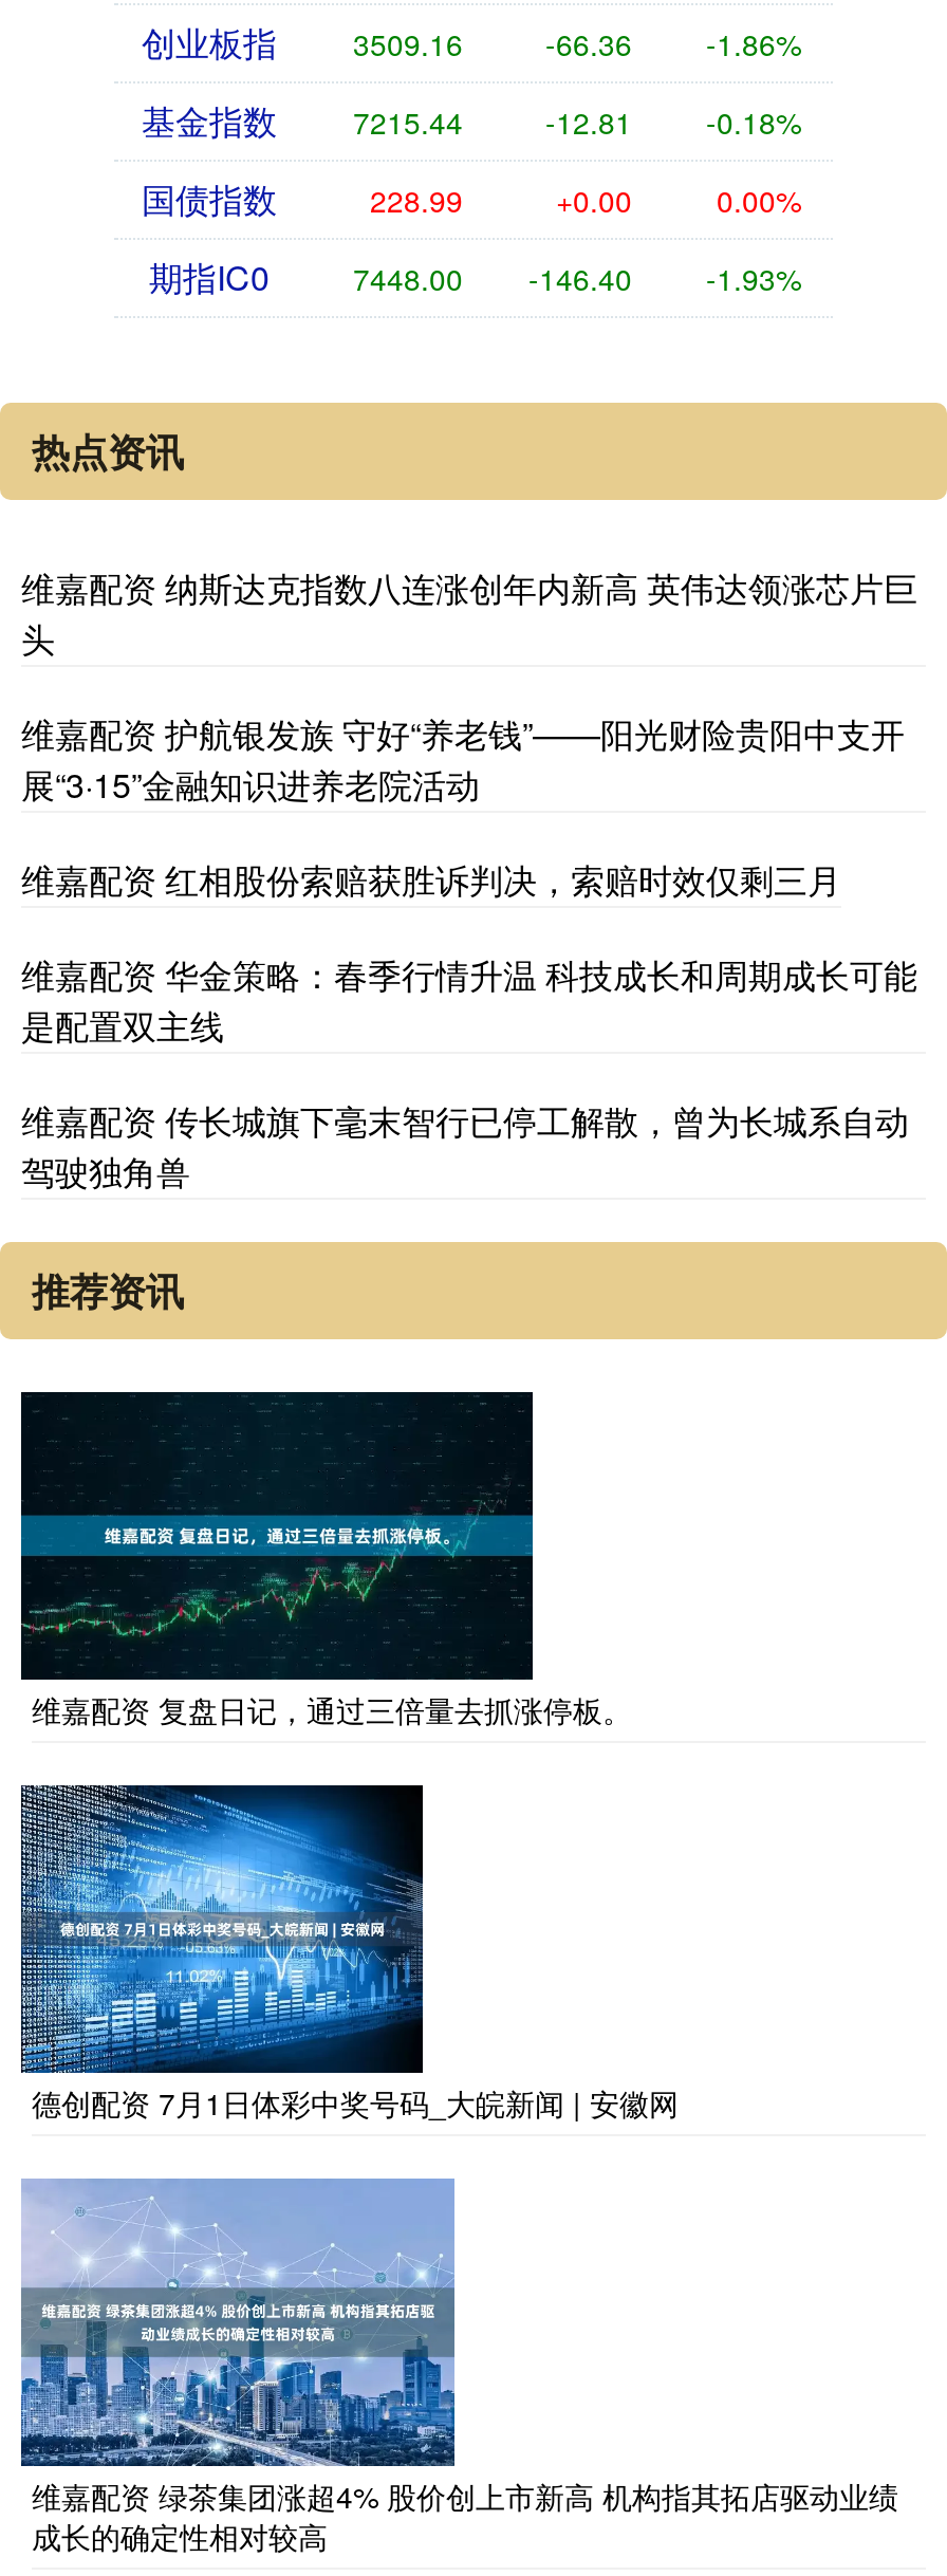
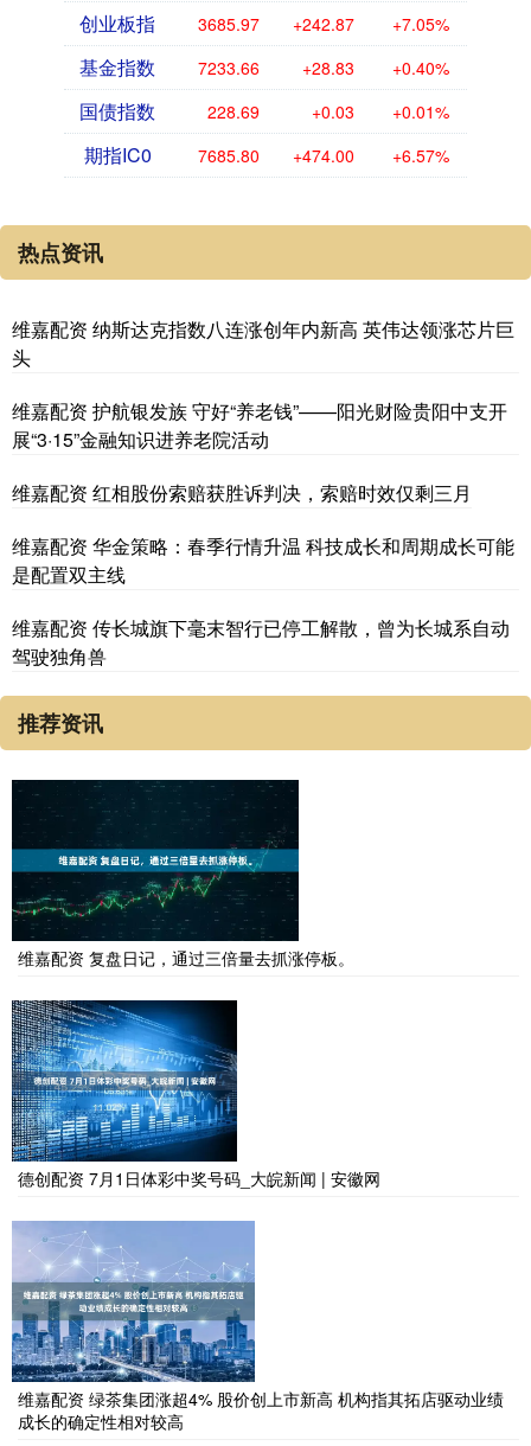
[353,22,463,64] 3509.16 -> [198,12,260,36] 3685.97
[545,22,632,64] -66.36 -> [293,12,354,36] +242.87
[706,22,801,64] -1.86% -> [392,12,449,36] +7.05%
[353,100,463,142] 7215.44 -> [198,56,260,80] 7233.66
[545,100,632,142] -12.81 -> [302,56,354,80] +28.83
[706,100,801,142] -0.18% -> [392,56,449,80] +0.40%
[370,178,463,220] 228.99 -> [207,100,260,124] 228.69
[556,178,632,220] +0.00 -> [312,100,354,124] +0.03
[717,178,801,220] 0.00% -> [392,100,449,124] +0.01%
[353,256,463,299] 7448.00 -> [198,144,260,167] 7685.80
[528,256,632,299] -146.40 -> [293,144,354,167] +474.00
[706,256,801,299] -1.93% -> [392,144,449,167] +6.57%

